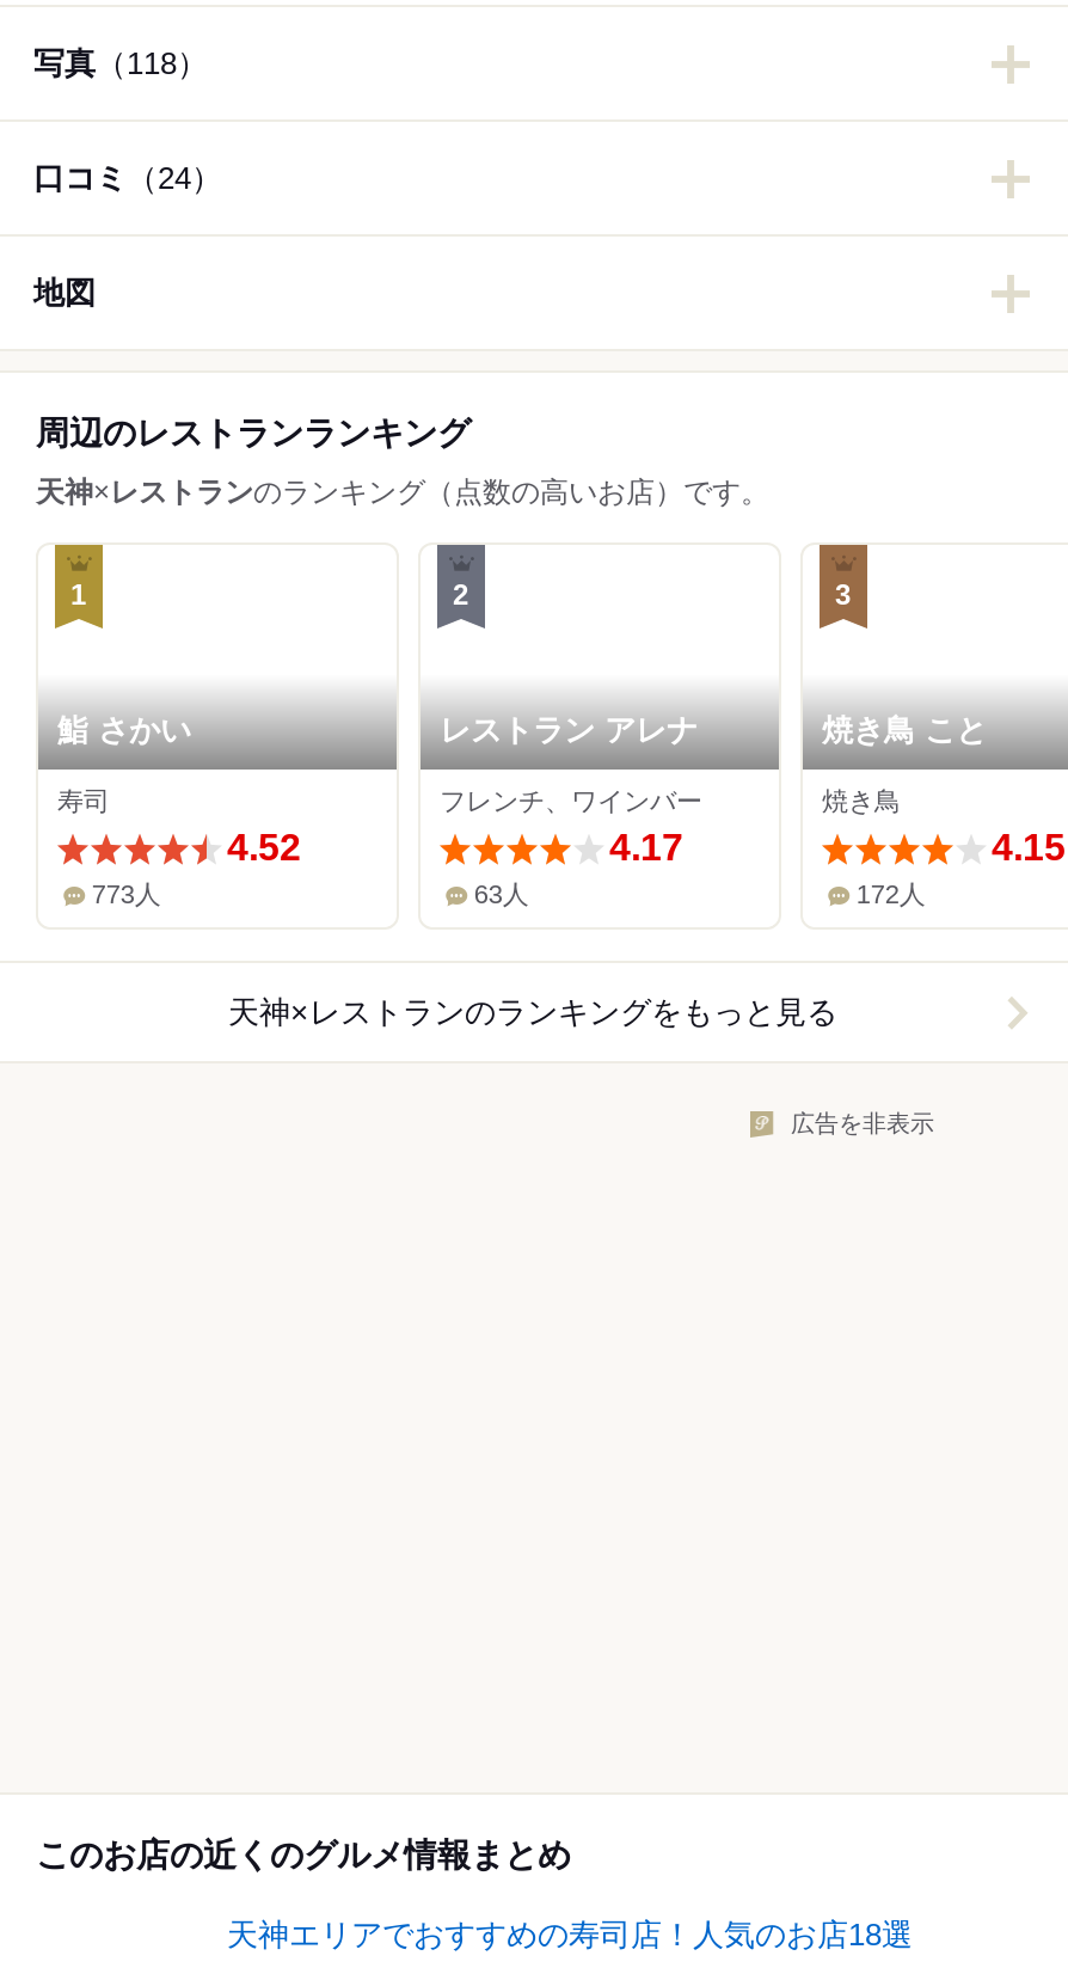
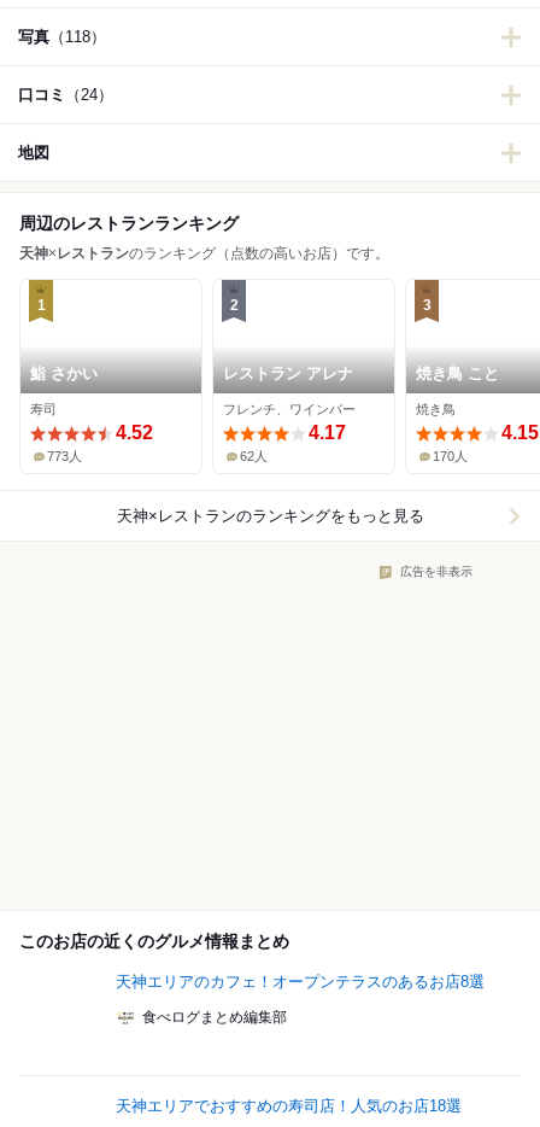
[474,880,529,909] 63人 -> [240,449,268,464] 62人
[856,880,926,909] 172人 -> [433,449,468,464] 170人
none -> [116,973,485,1026] 天神エリアのカフェ！オープンテラスのあるお店8選 | 食べログまとめ編集部

